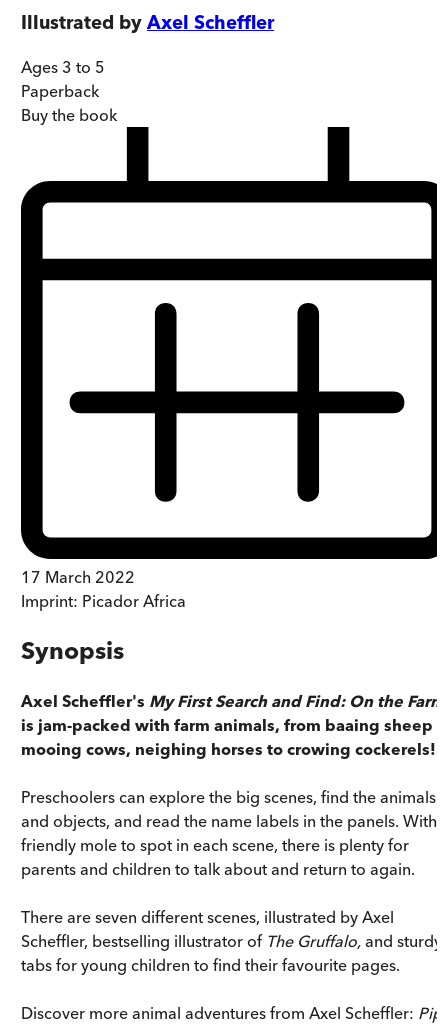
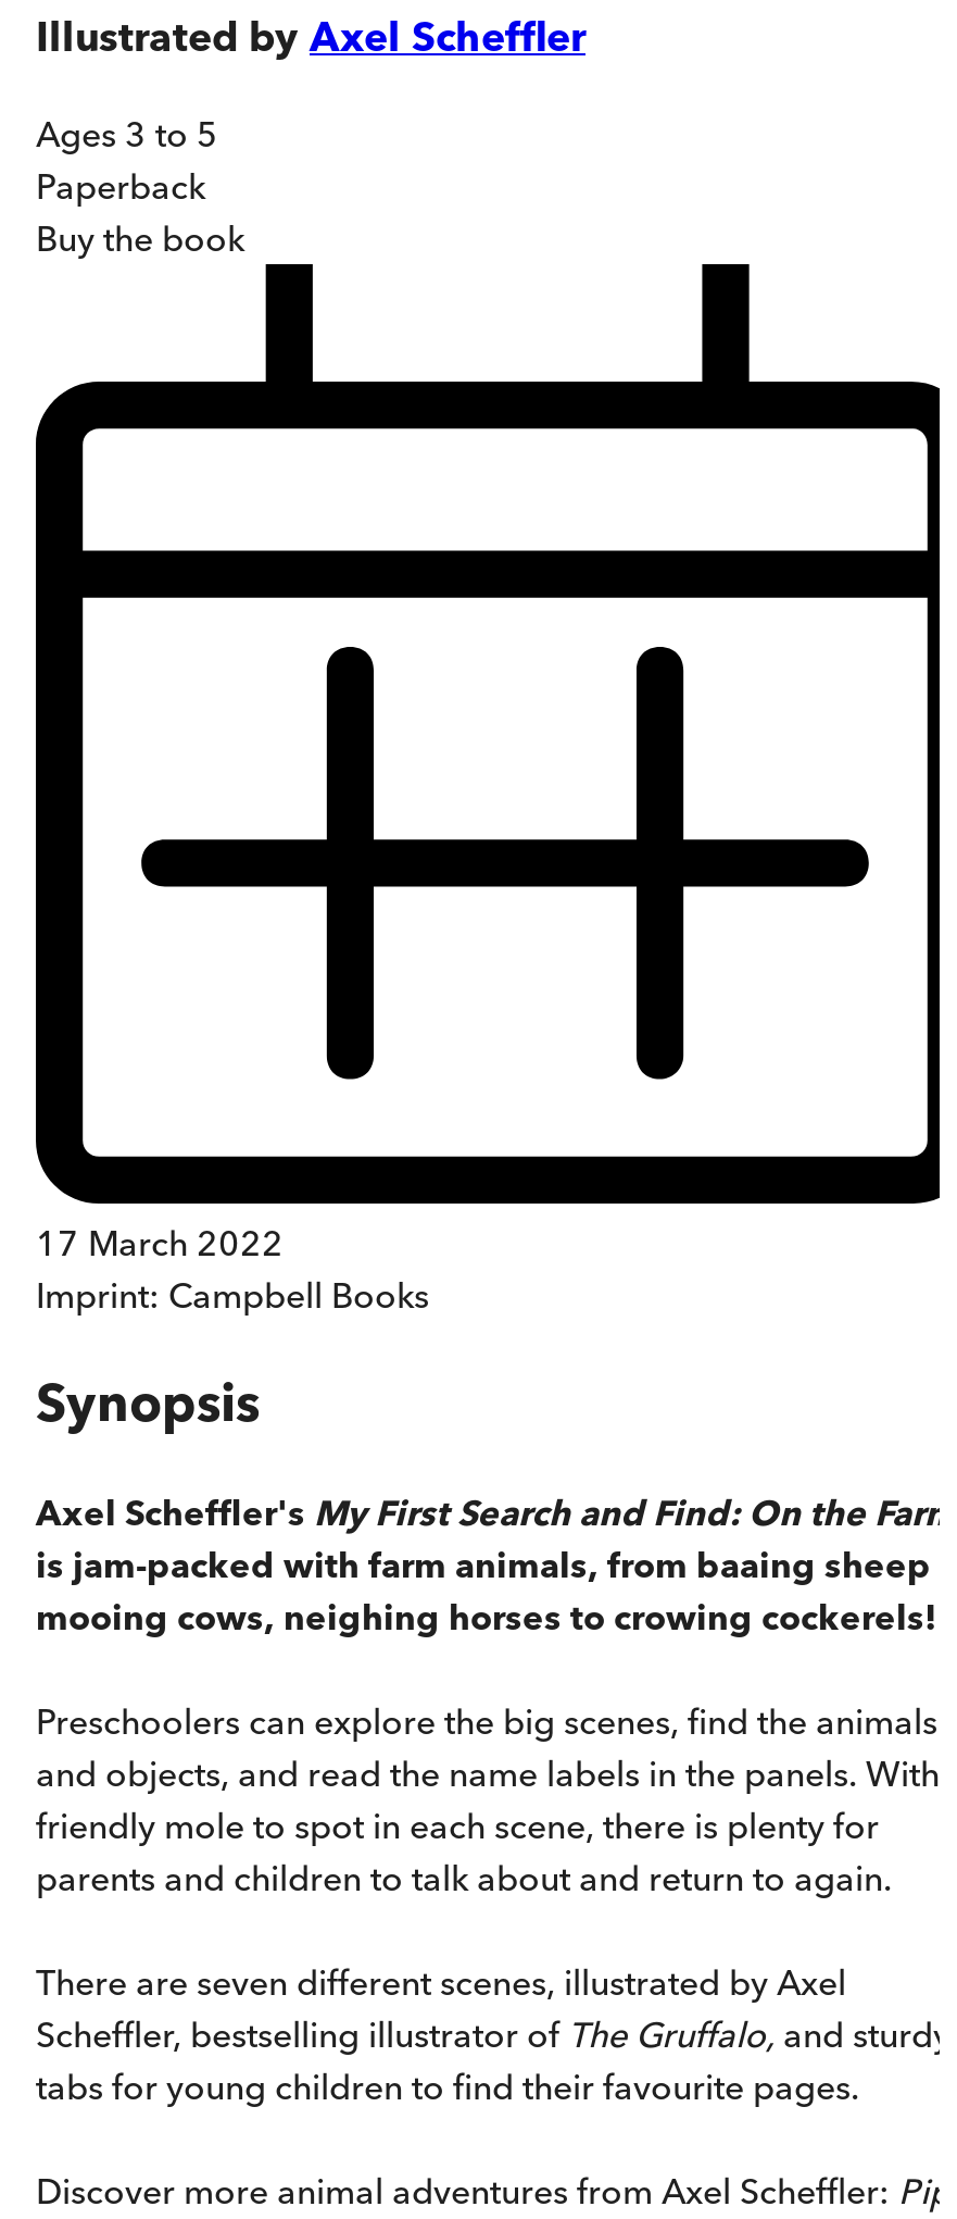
[21,591,186,611] Imprint: Picador Africa -> [36,1274,429,1317] Imprint: Campbell Books

